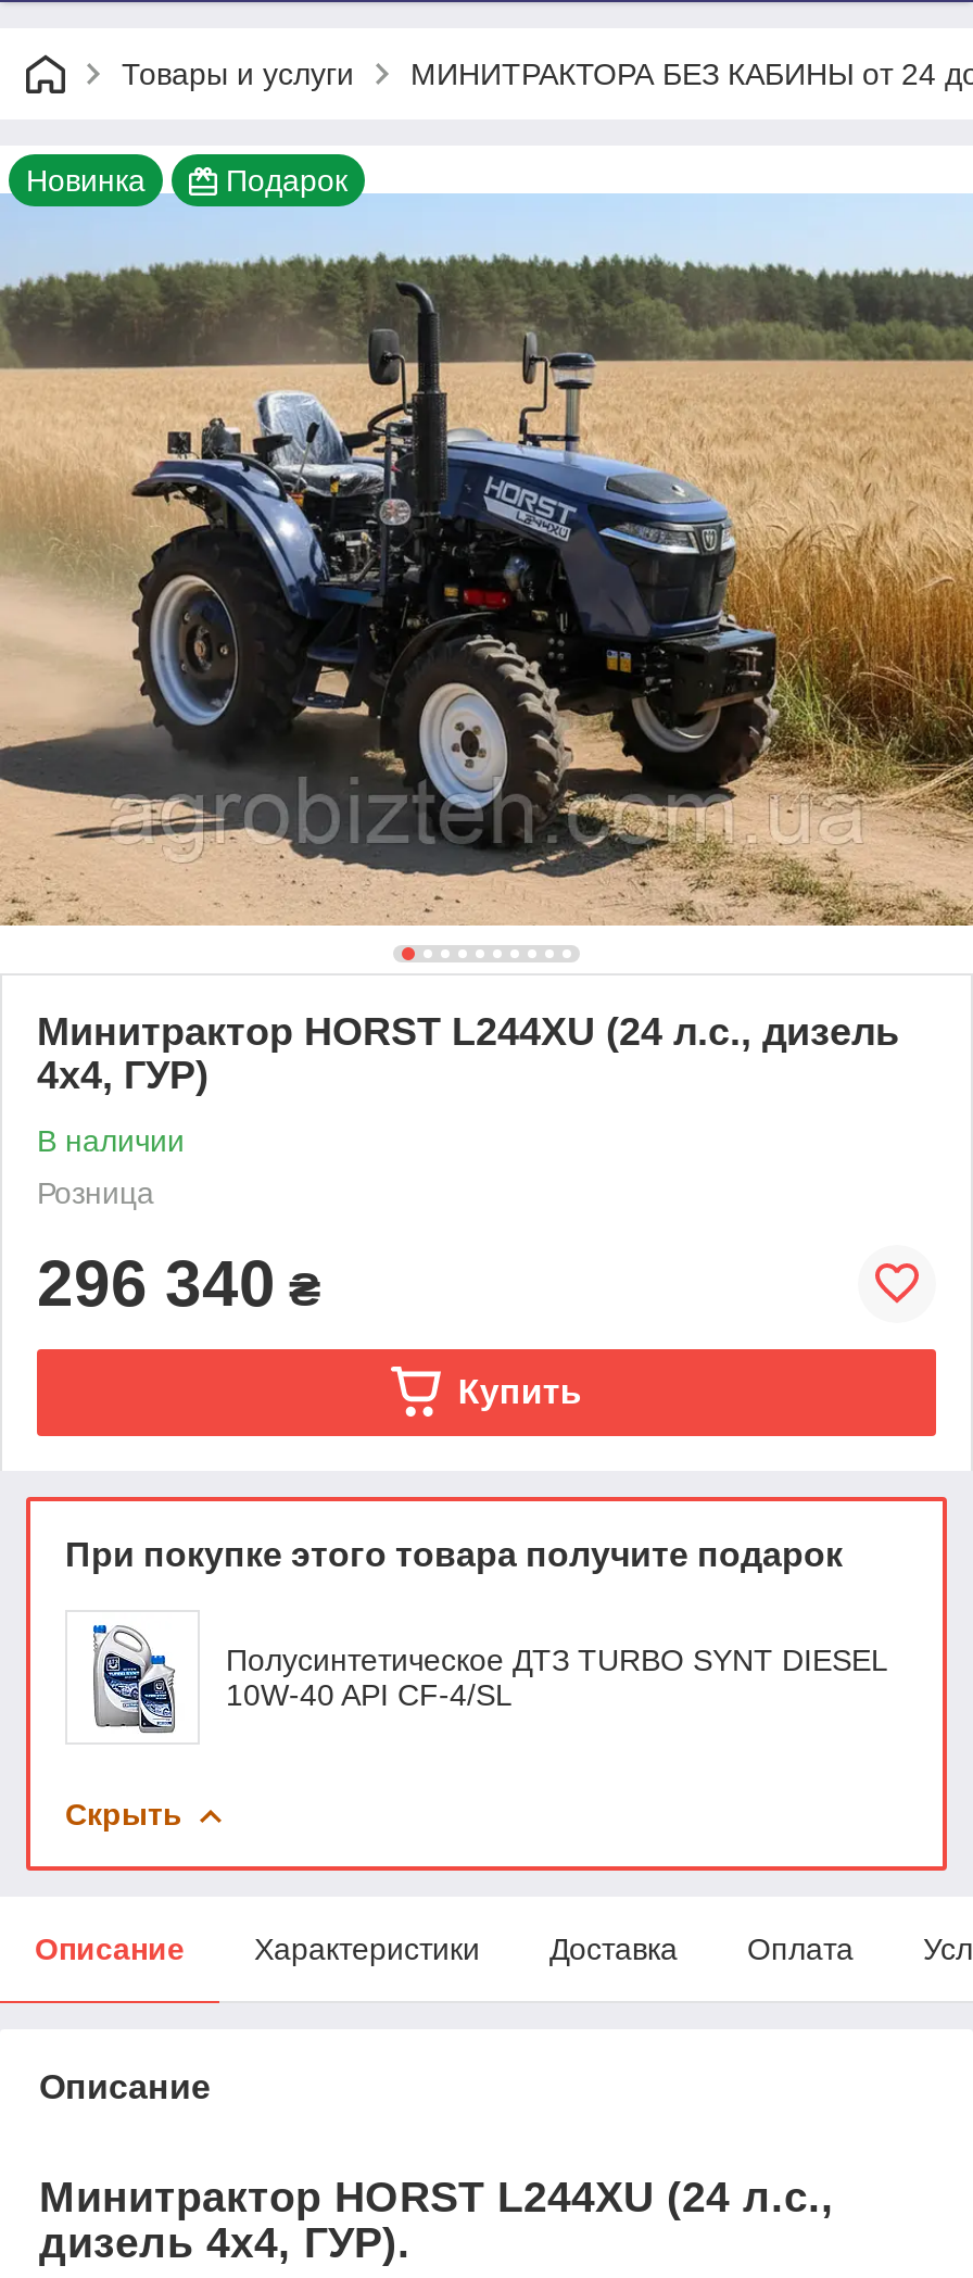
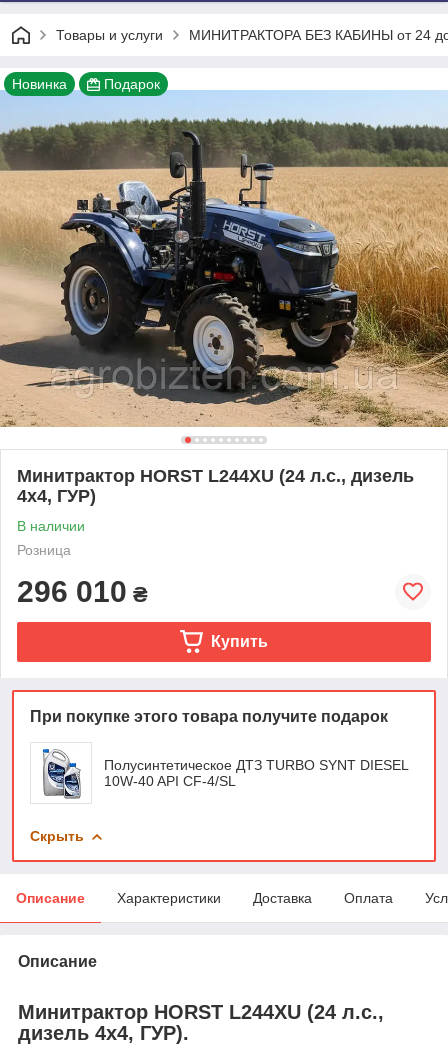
[37,1247,321,1318] 296 340 ₴ -> [17,575,148,608] 296 010 ₴

